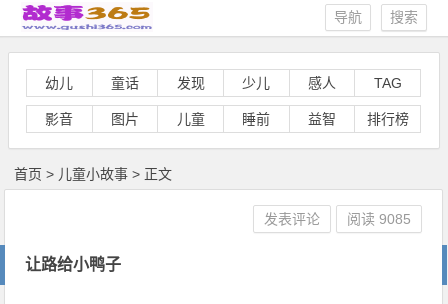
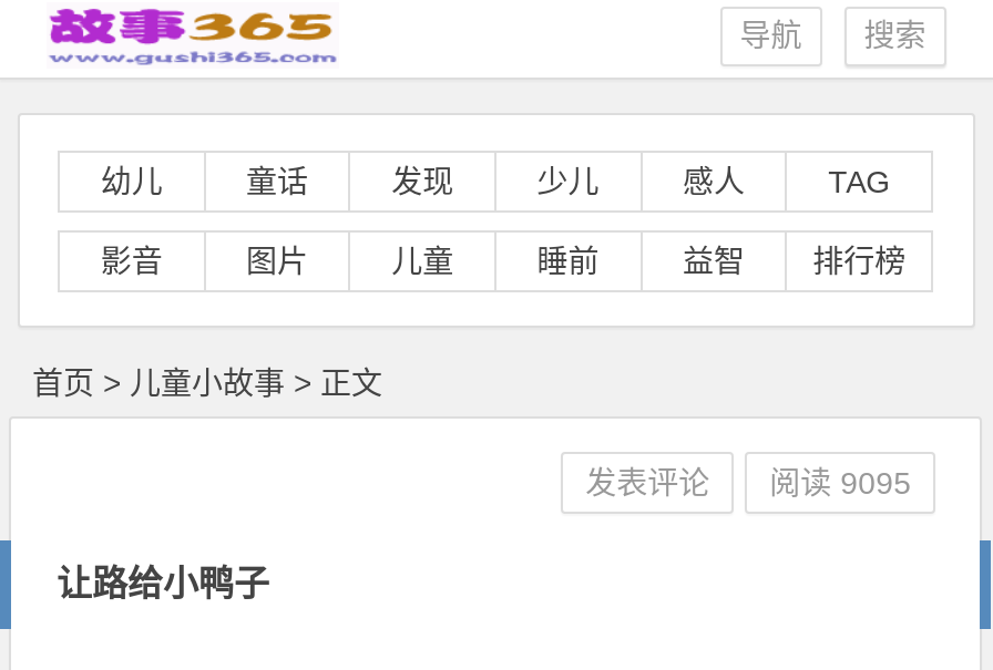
[264,211,411,227] 发表评论 阅读9085 -> [585,465,911,501] 发表评论 阅读9095

